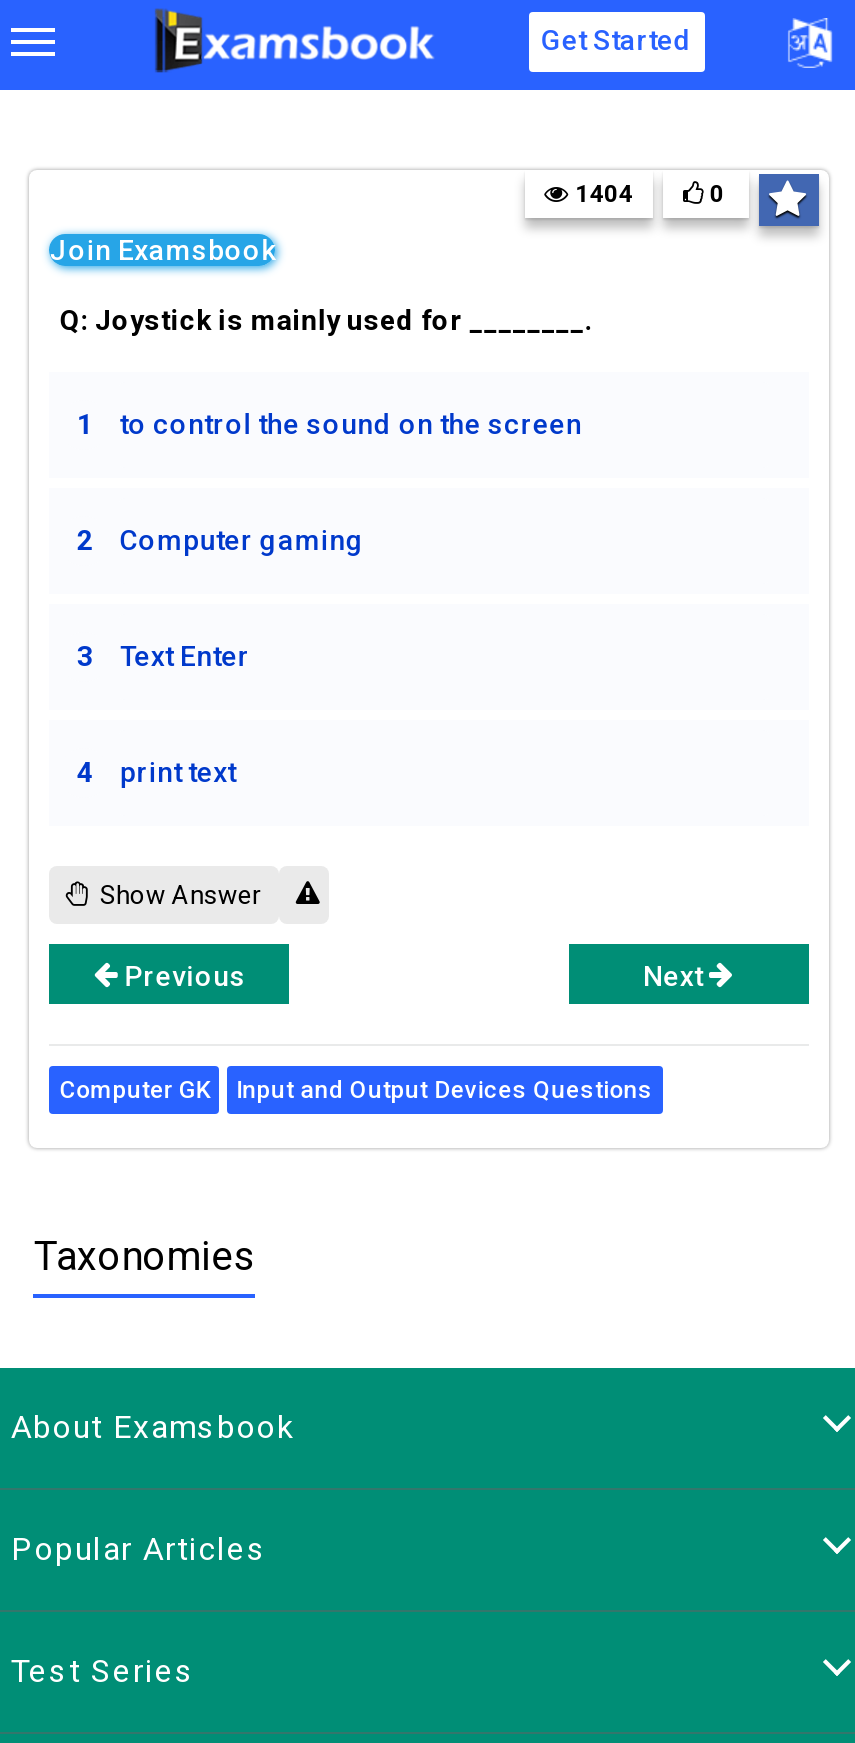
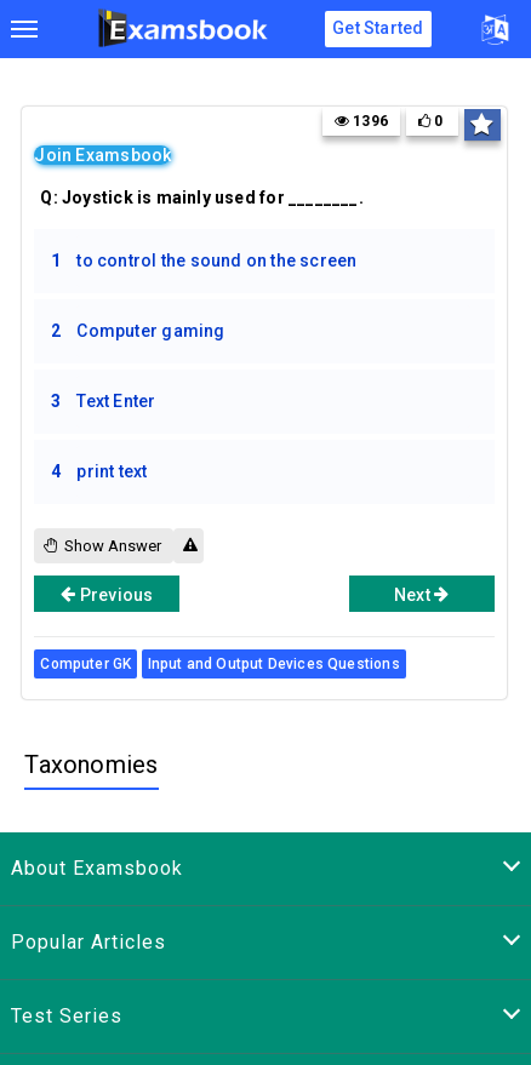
[569,180,633,208] 1404 -> [349,113,388,130] 1396

